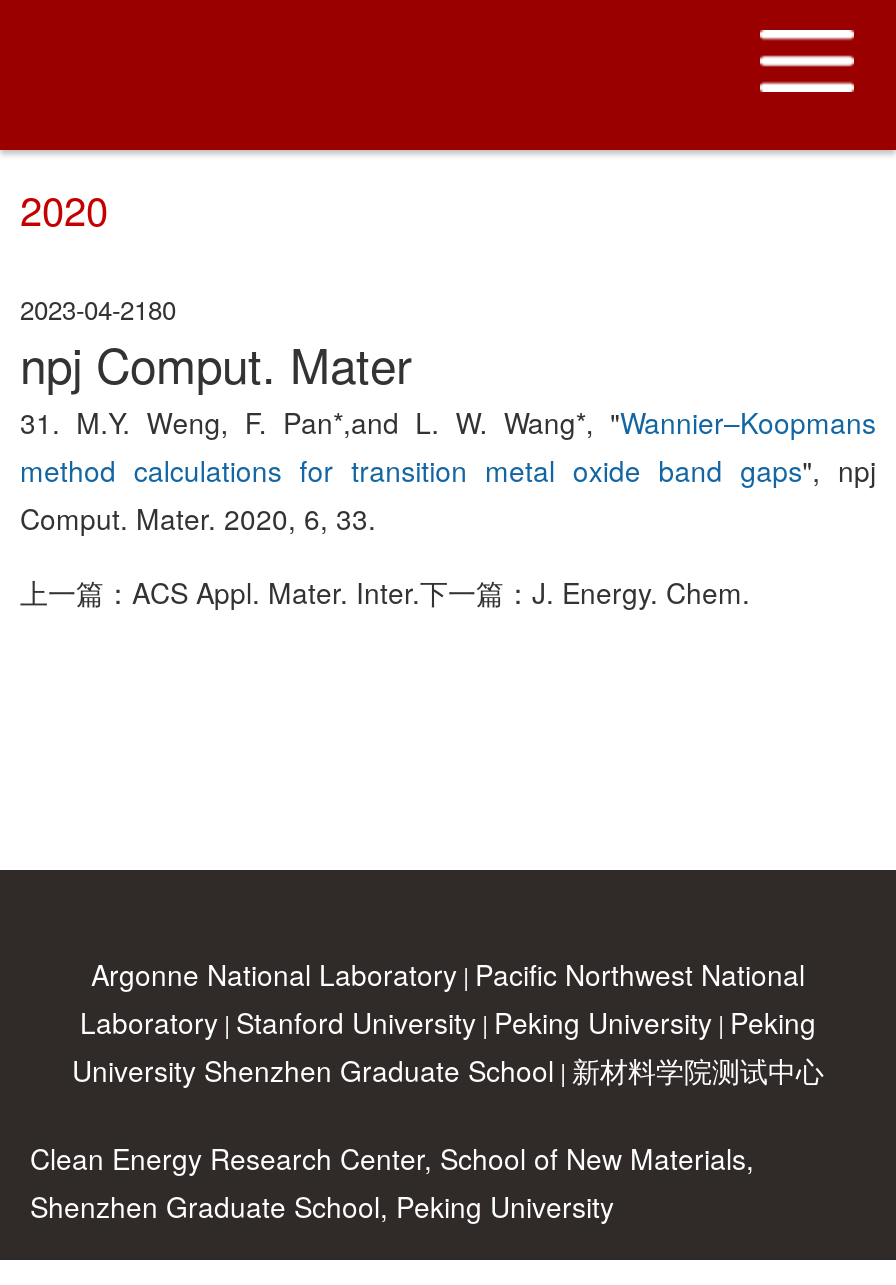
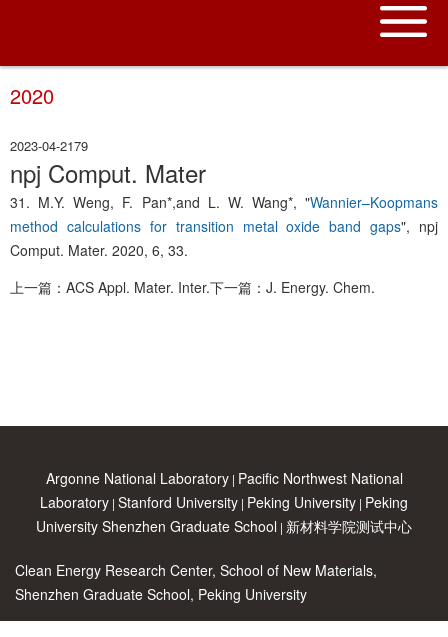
[20,290,176,328] 2023-04-2180 -> [10,136,88,155] 2023-04-2179

